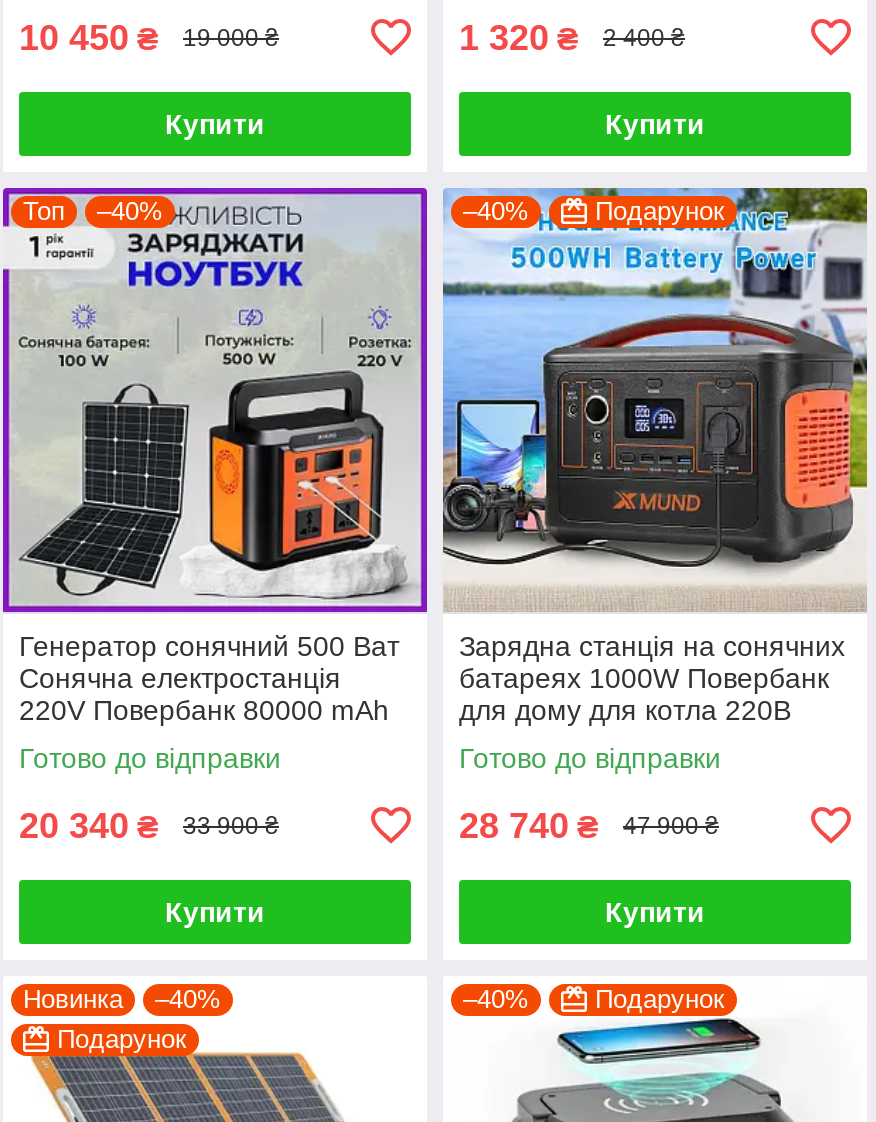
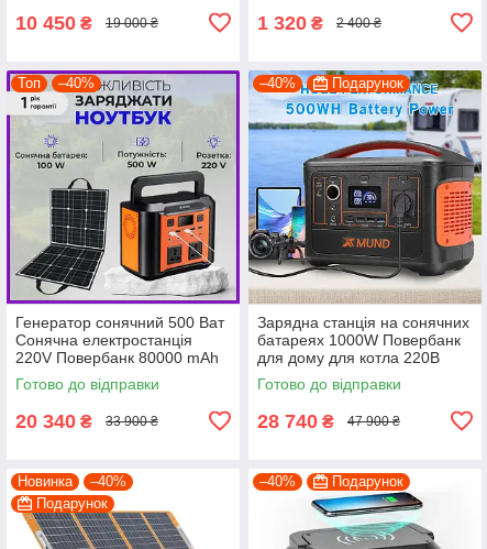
[165,107,265,139] Купити -> none
[605,107,705,139] Купити -> none
[165,895,265,927] Купити -> none
[605,895,705,927] Купити -> none

